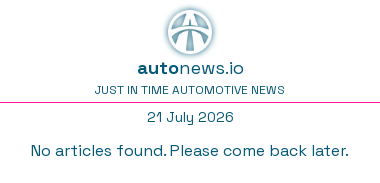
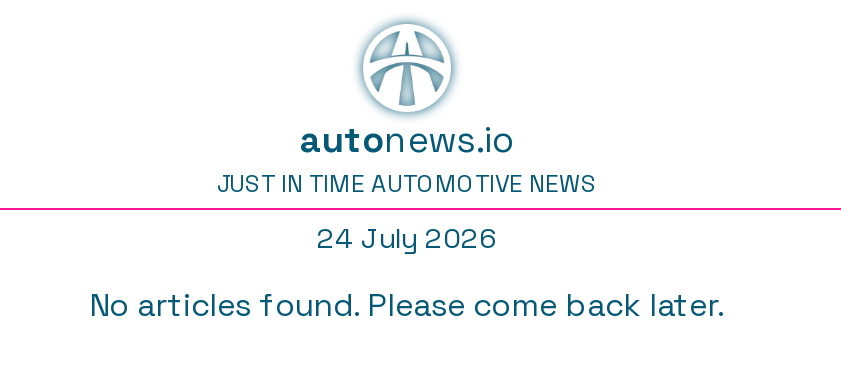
[146,108,233,126] 21 July 2026 -> [317,220,497,256] 24 July 2026

